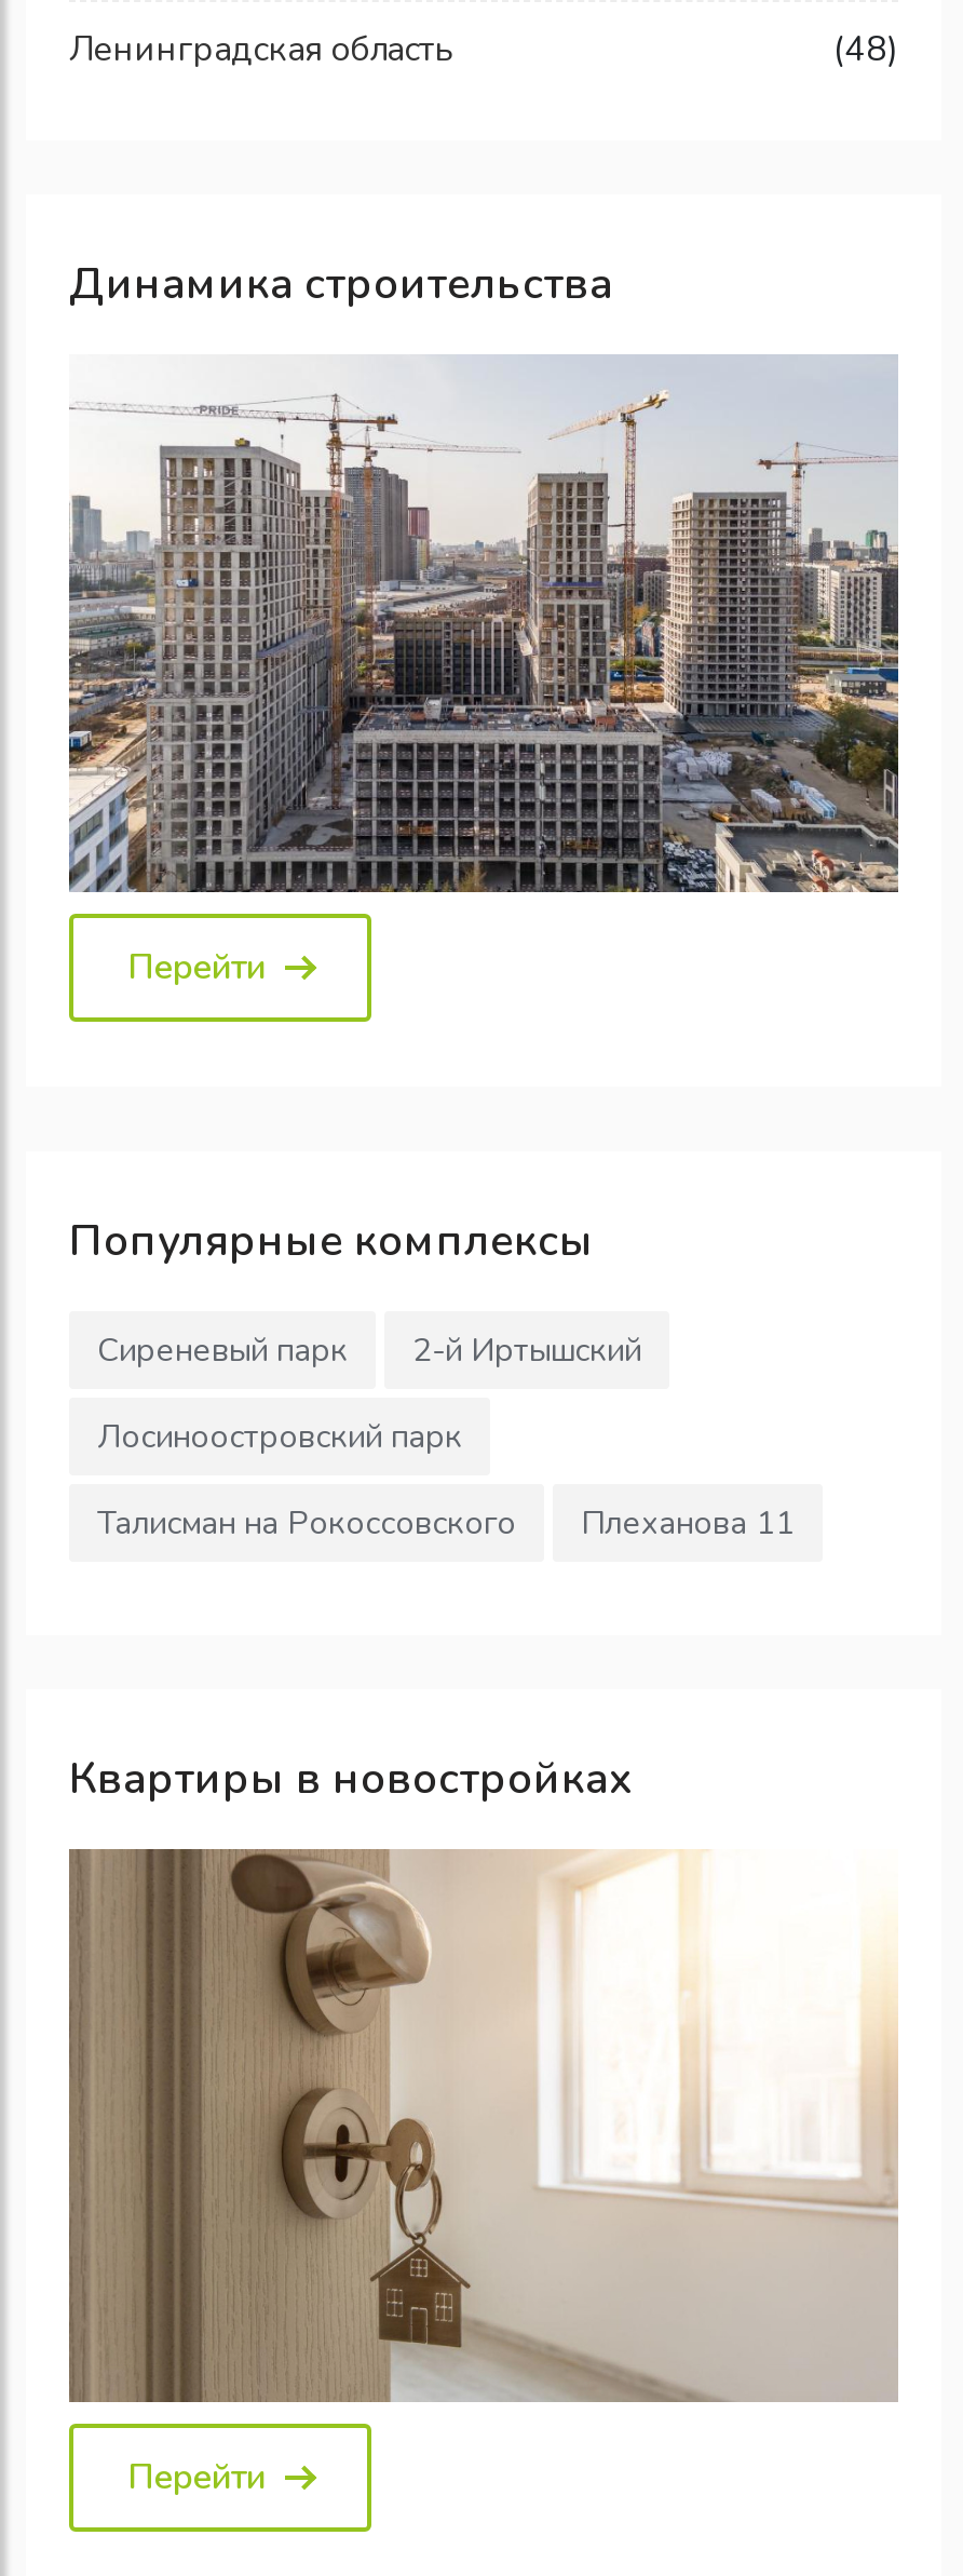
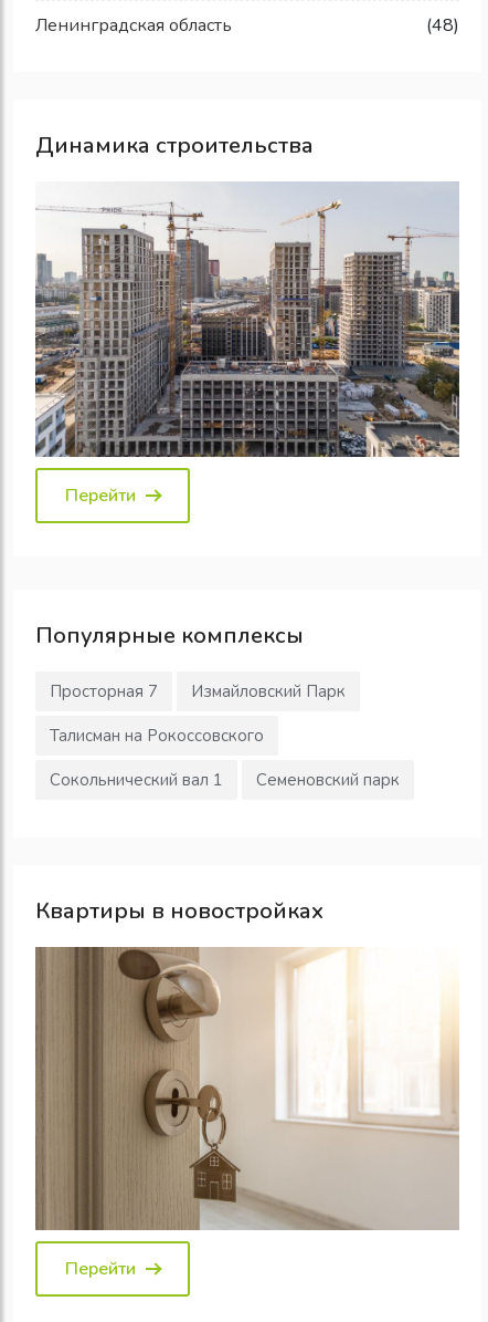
[97,1328,641,1458] Сиреневый парк | 2-й Иртышский | Лосиноостровский парк -> [50,680,346,702] Просторная 7 | Измайловский Парк
moved [97,1501,516,1544] -> [50,725,264,747]: Талисман на Рокоссовского
[581,1501,795,1544] Плеханова 11 -> [50,769,400,791] Сокольнический вал 1 | Семеновский парк

